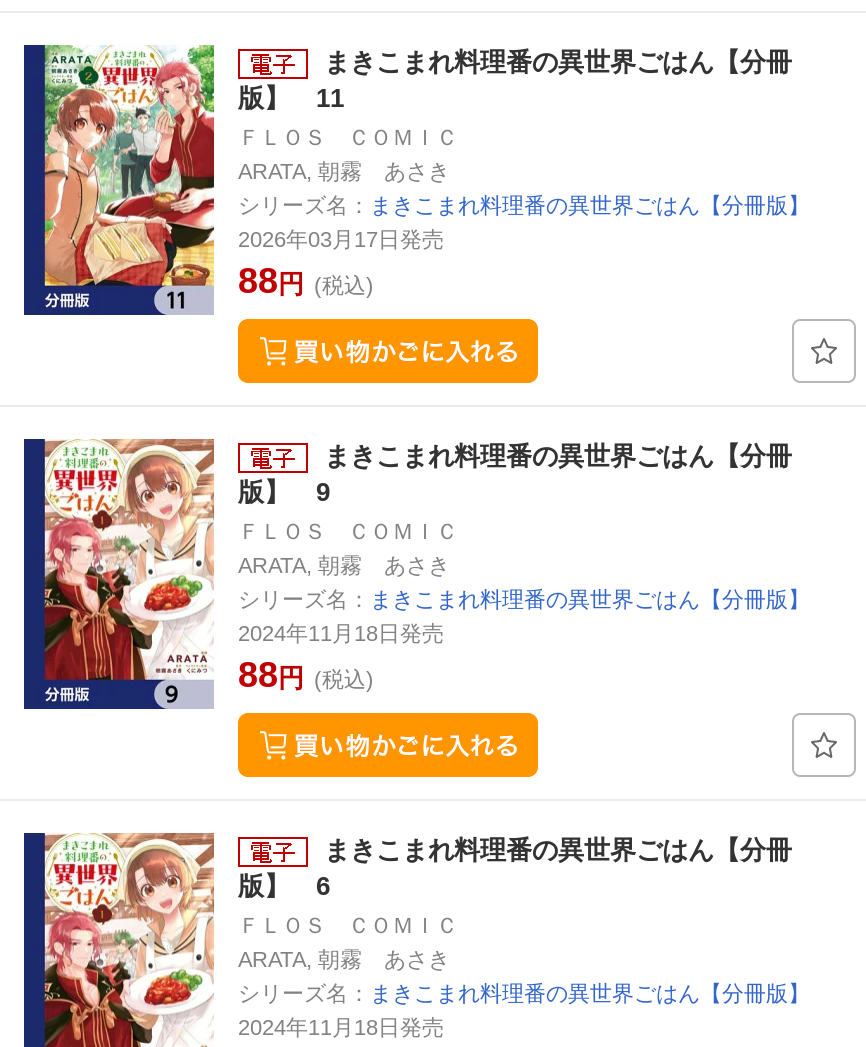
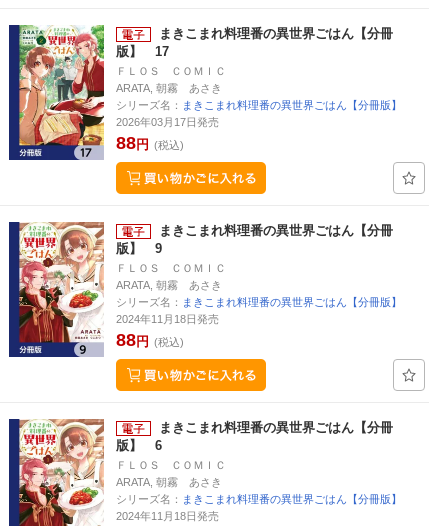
[238,83,344,113] 版】 11 -> [116,44,169,59] 版】 17

